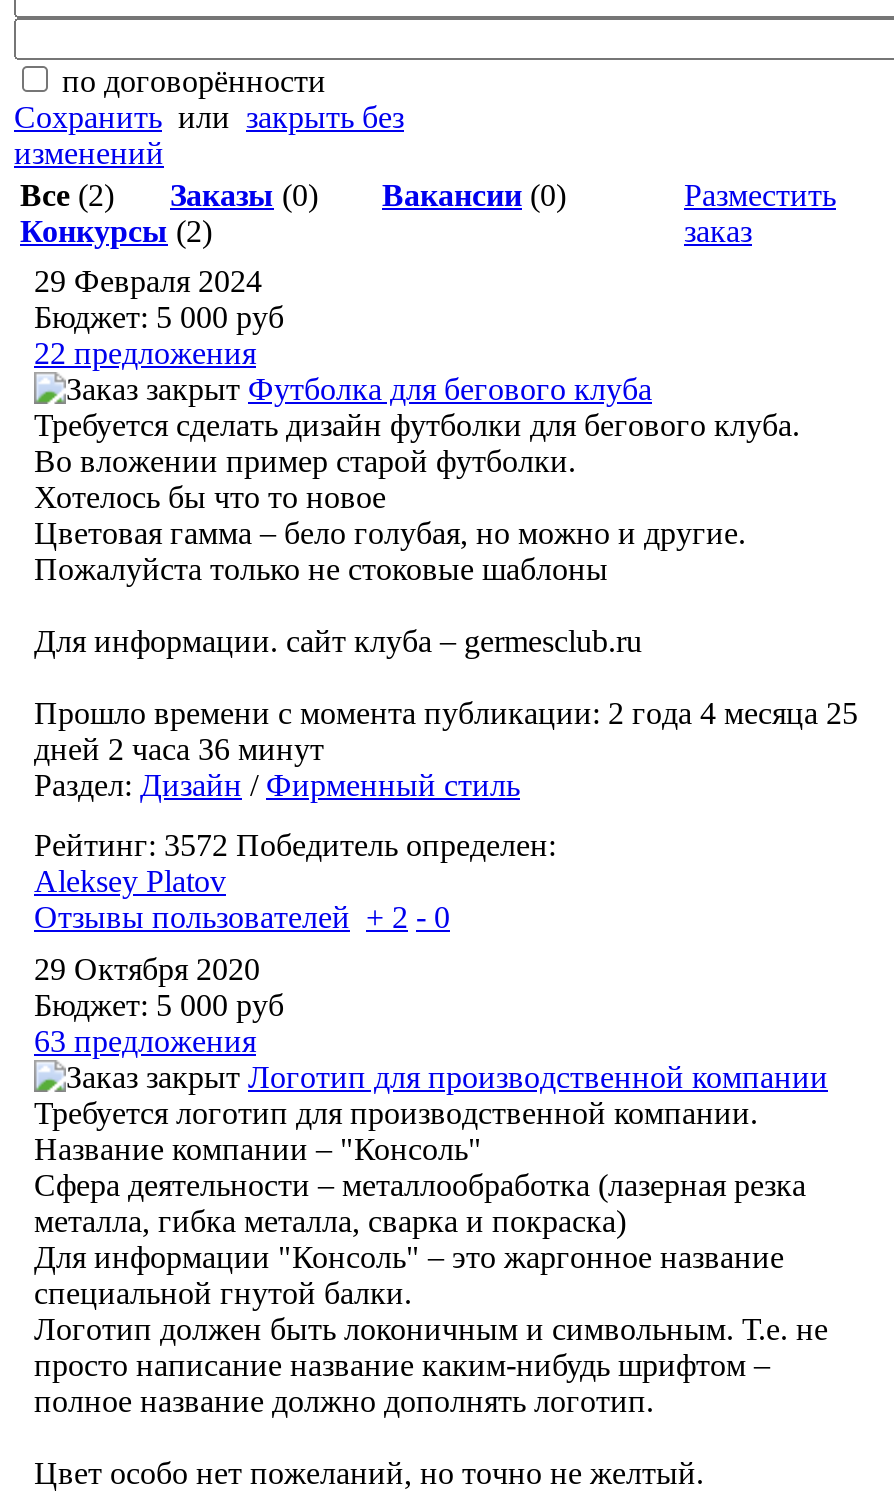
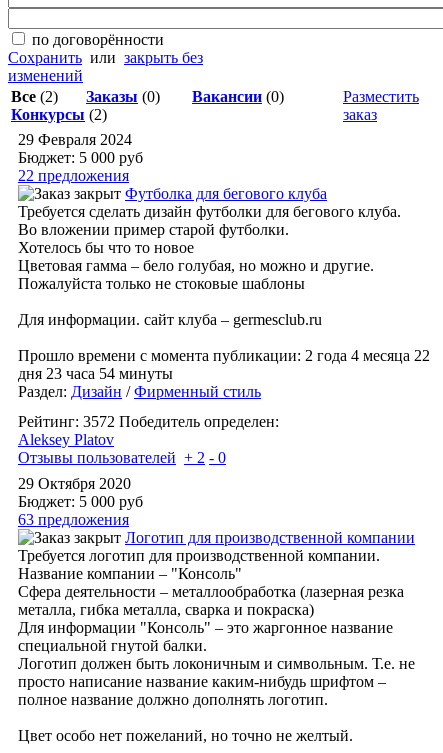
[34,696,858,730] Прошло времени с момента публикации: 2 года 4 месяца 25 -> [18,347,430,364] Прошло времени с момента публикации: 2 года 4 месяца 22
[34,732,324,766] дней 2 часа 36 минут -> [18,365,173,382] дня 23 часа 54 минуты

